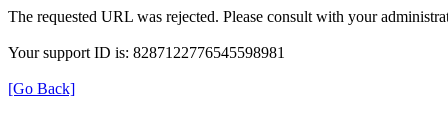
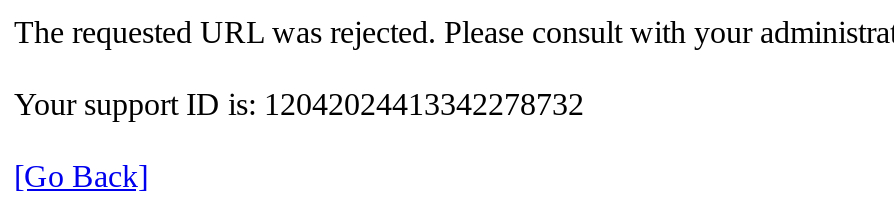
[8,44,285,61] Your support ID is: 8287122776545598981 -> [14,87,584,121] Your support ID is: 12042024413342278732

